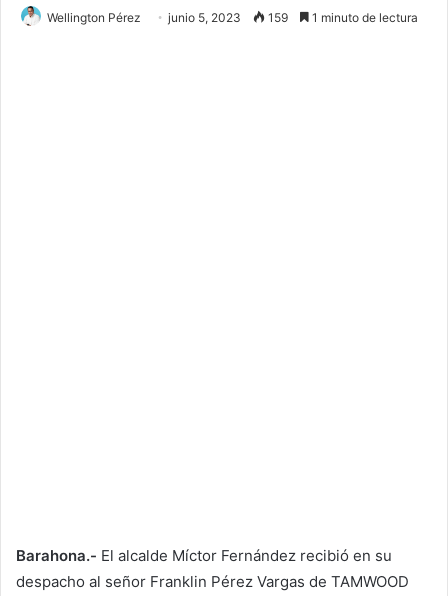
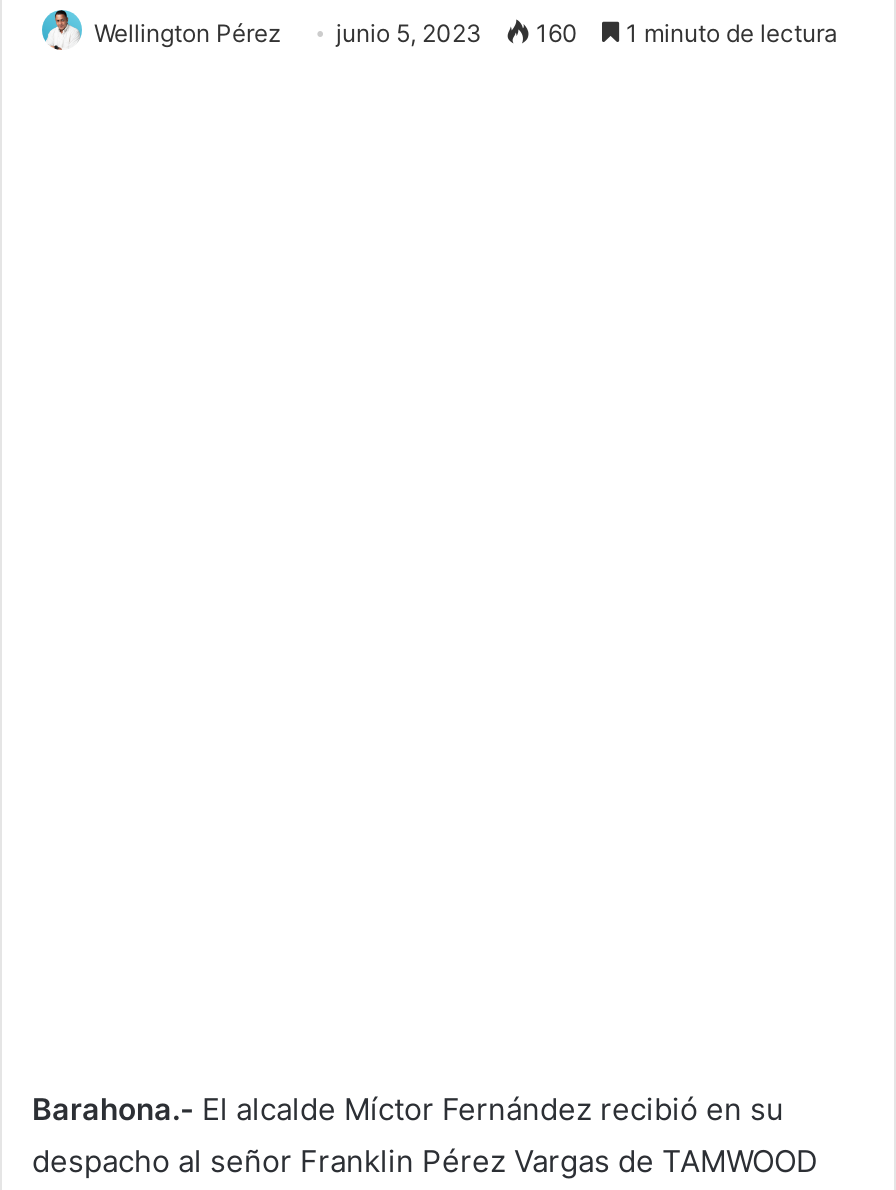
[47,10,418,25] Wellington Pérez junio 5, 2023 159 1 minuto de lectura -> [94,18,838,48] Wellington Pérez junio 5, 2023 160 1 minuto de lectura

